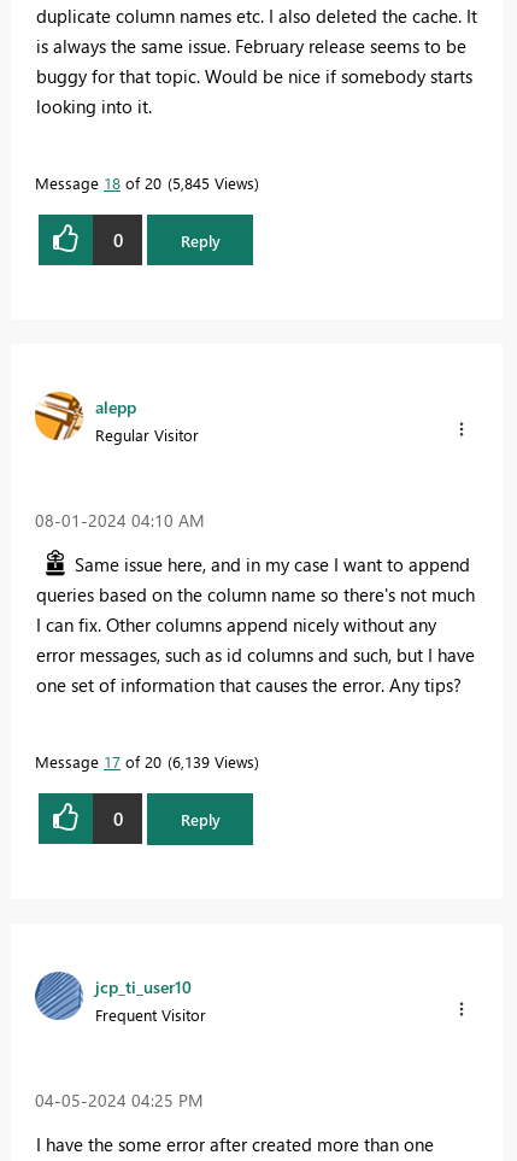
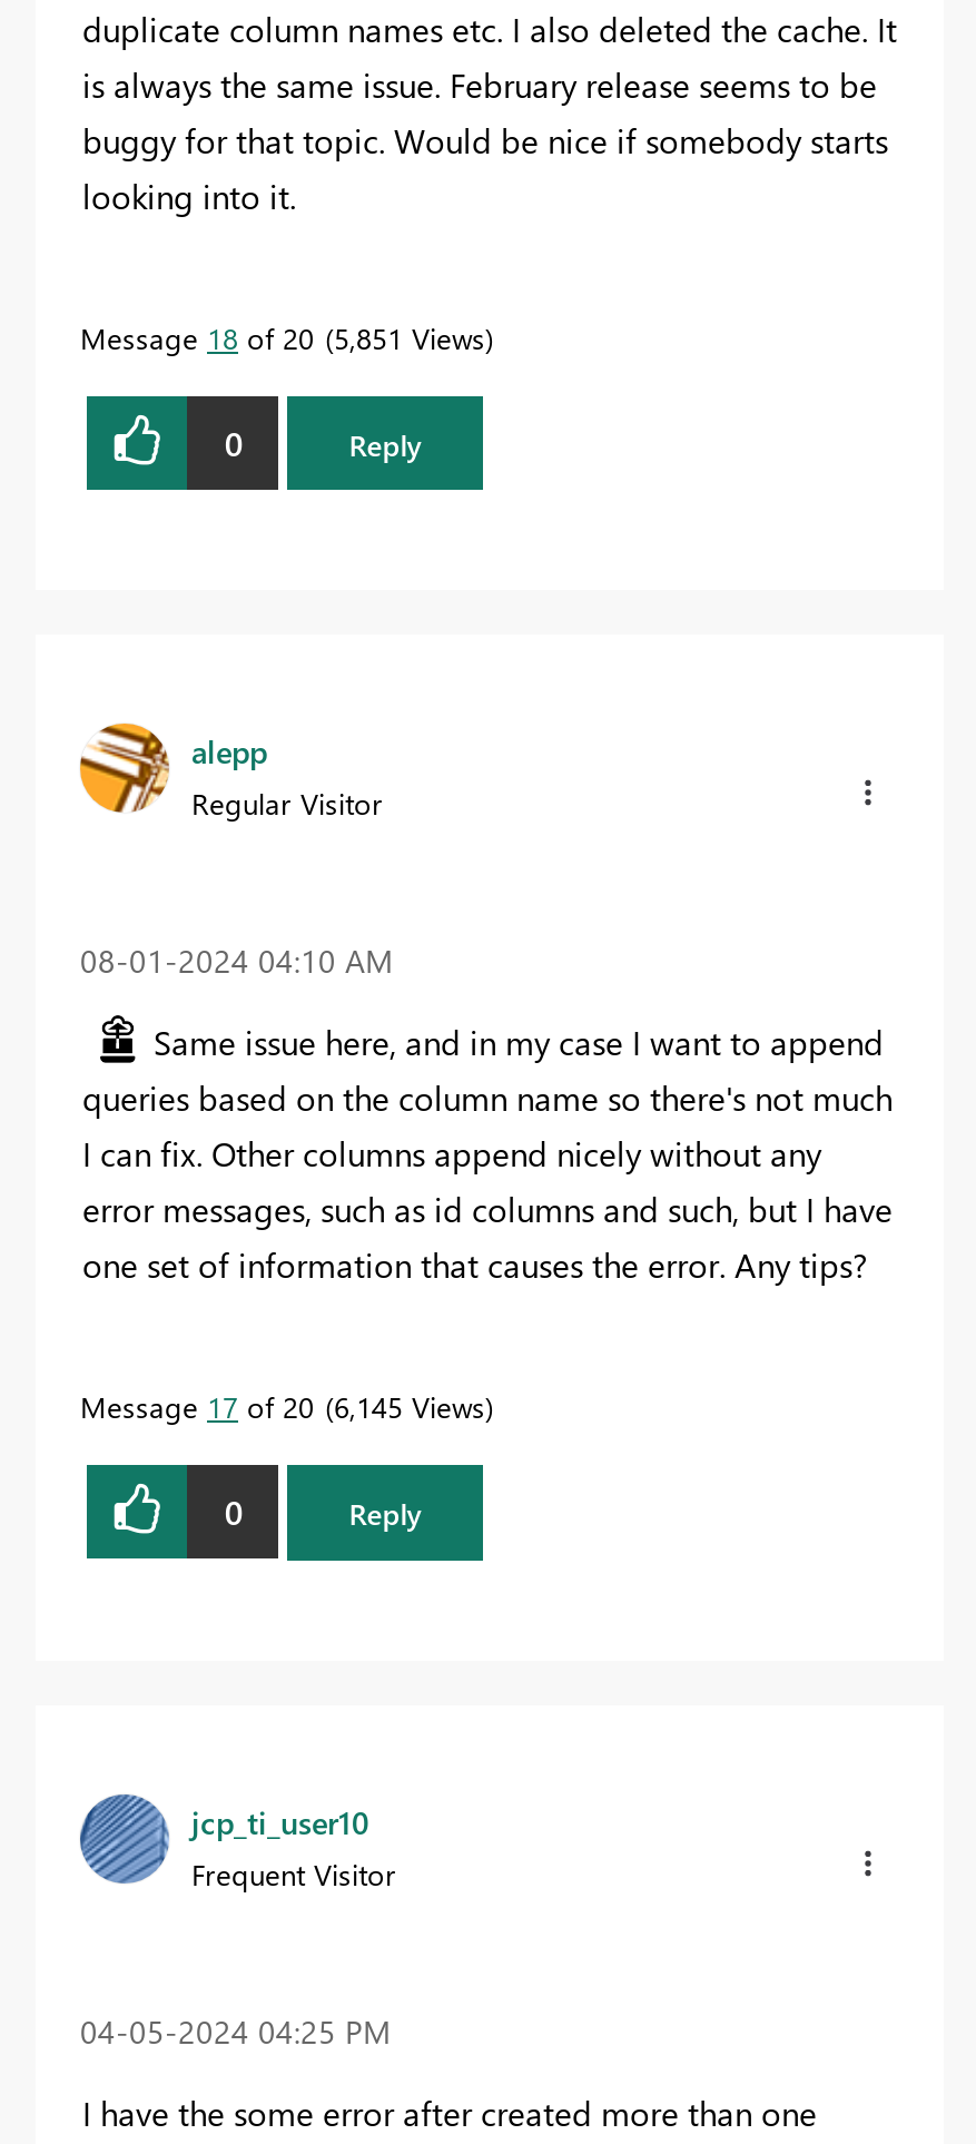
[35,172,254,193] Message 18 of 20 5,845 Views -> [80,318,485,356] Message 18 of 20 5,851 Views
[35,752,254,772] Message 17 of 20 6,139 Views -> [80,1388,485,1426] Message 17 of 20 6,145 Views

